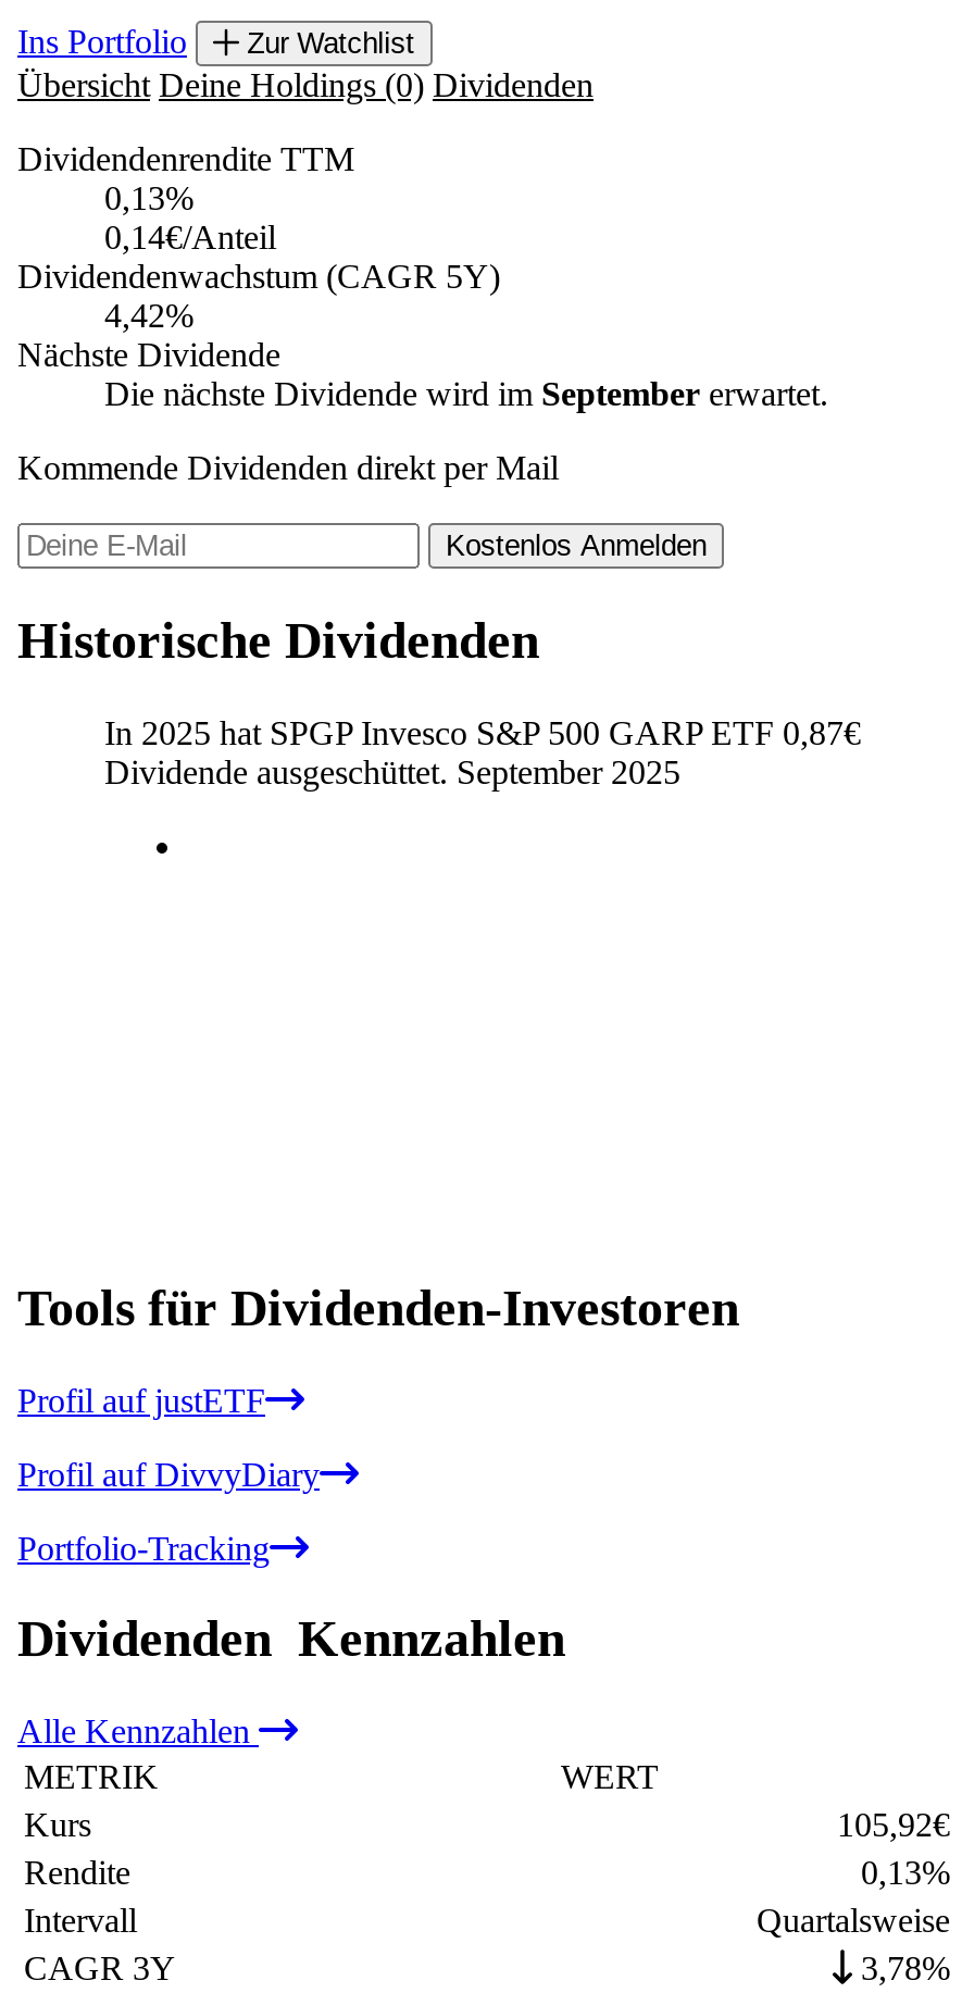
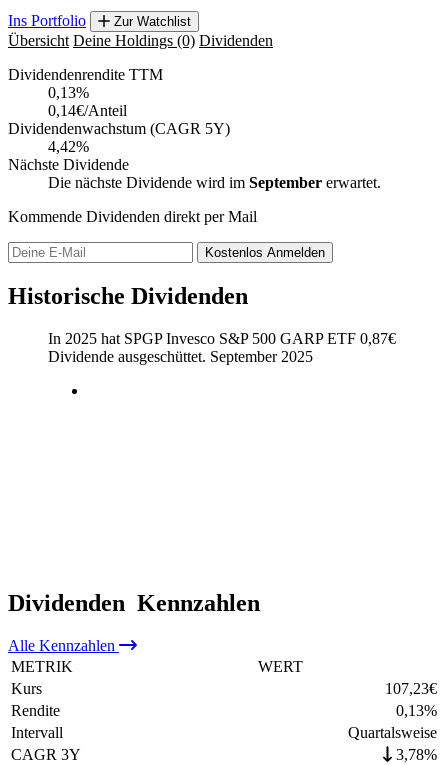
[17,1279,739,1566] Tools für Dividenden-Investoren | Profil auf justETF | Profil auf DivvyDiary | Portfolio-Tracking -> none
[837,1807,950,1844] 105,92€ -> [385,679,437,696] 107,23€

